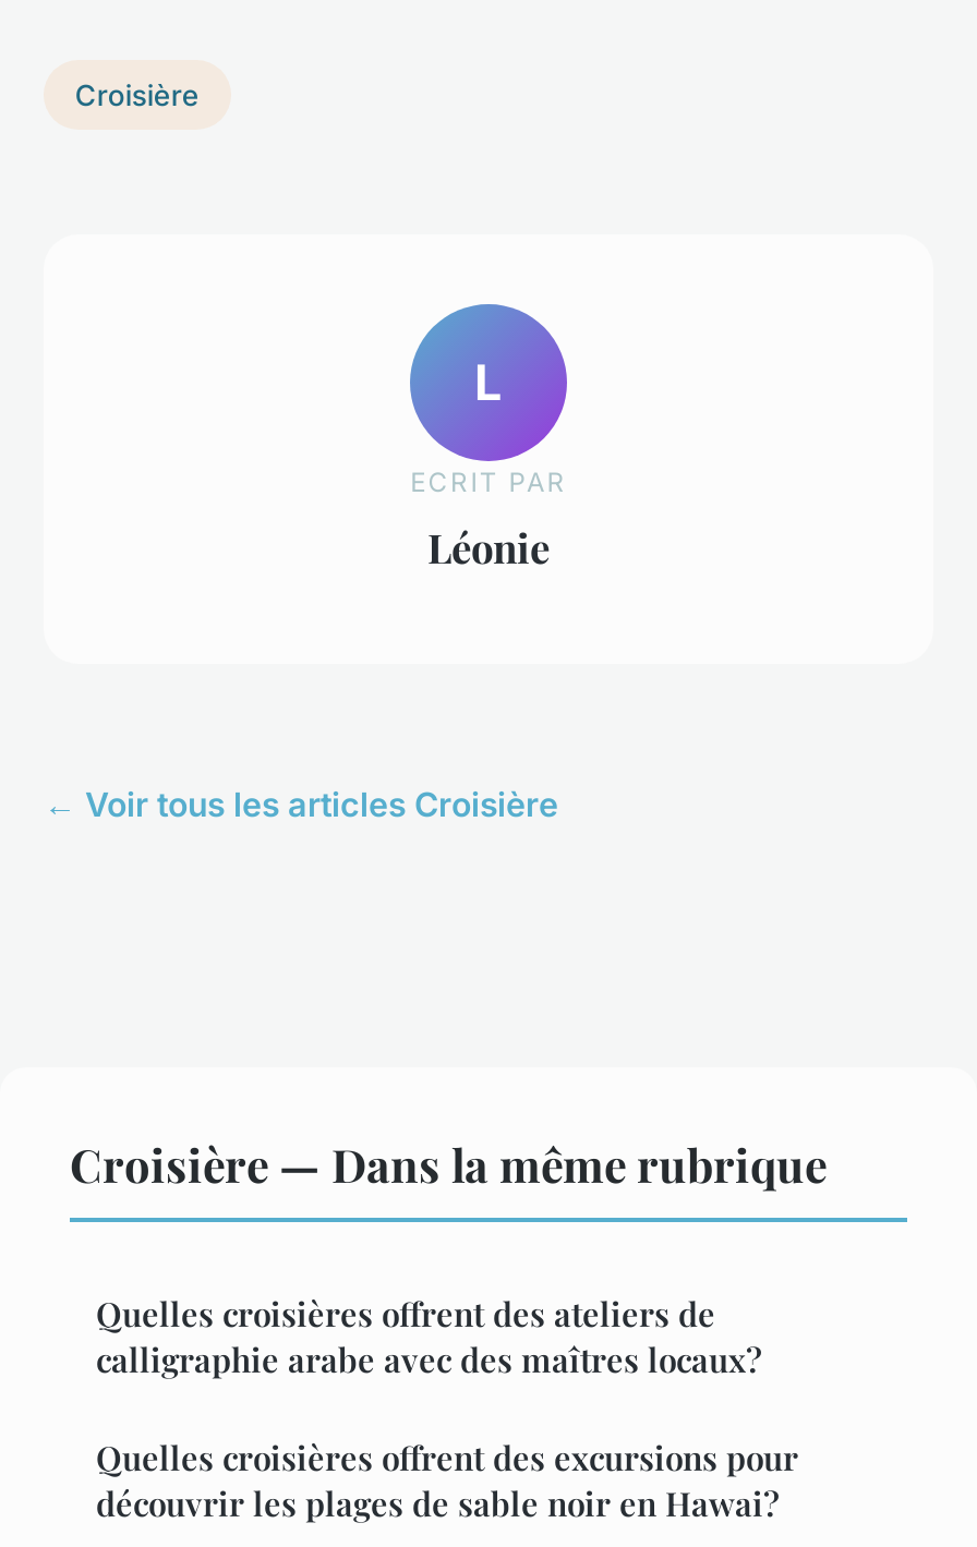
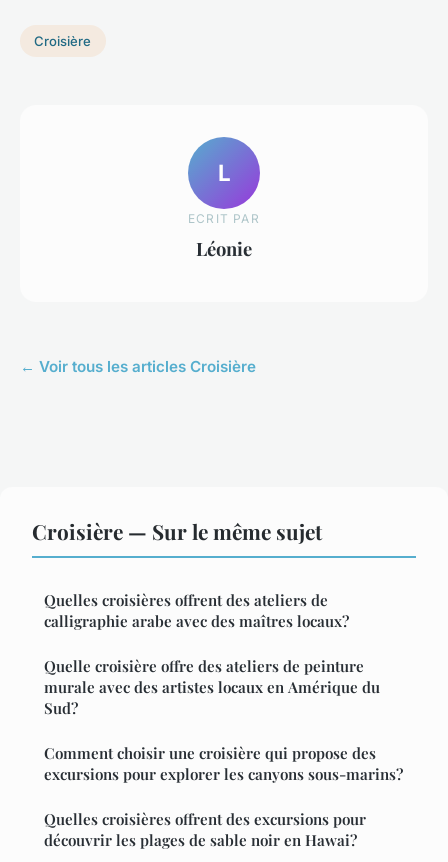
[70,1133,827,1194] Croisière — Dans la même rubrique -> [32,517,322,545] Croisière — Sur le même sujet
none -> [44,656,403,784] Quelle croisière offre des ateliers de peinture | murale avec des artistes locaux en Amérique du | Sud? | Comment choisir une croisière qui propose des | excursions pour explorer les canyons sous-marins?

